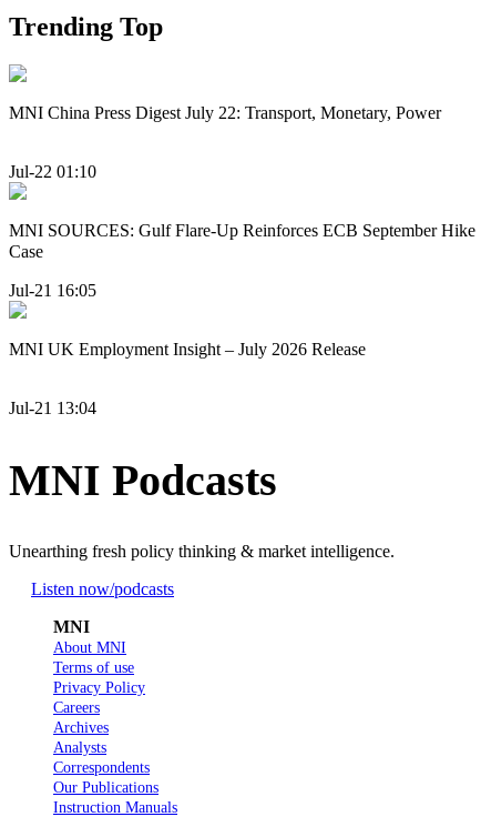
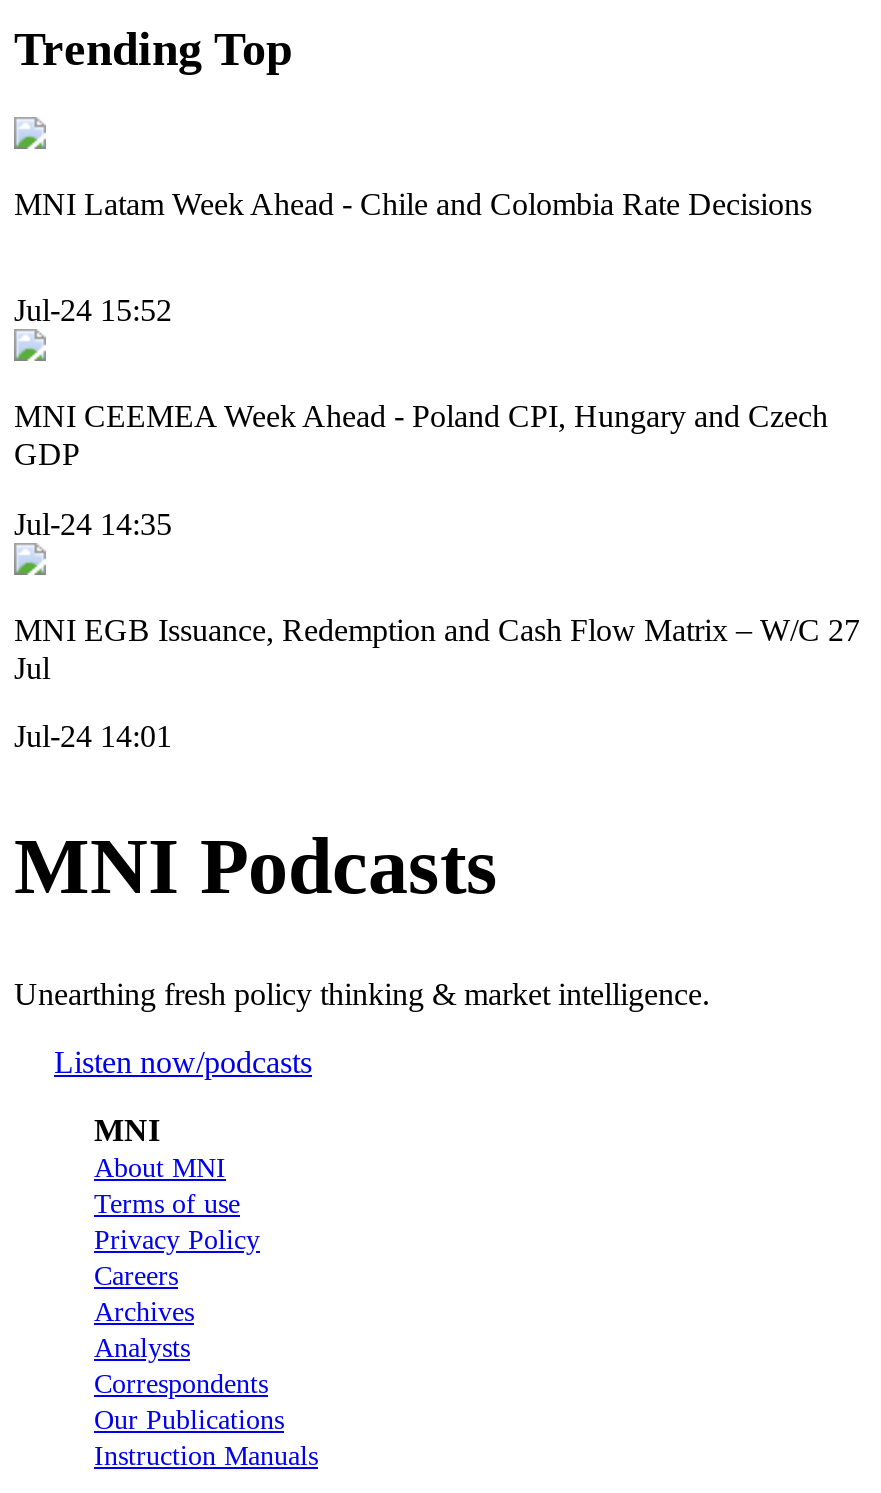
[9,103,441,122] MNI China Press Digest July 22: Transport, Monetary, Power -> [14,187,812,221] MNI Latam Week Ahead - Chile and Colombia Rate Decisions
[9,162,96,181] Jul-22 01:10 -> [14,293,172,327] Jul-24 15:52
[9,221,475,261] MNI SOURCES: Gulf Flare-Up Reinforces ECB September Hike | Case -> [14,399,828,471] MNI CEEMEA Week Ahead - Poland CPI, Hungary and Czech | GDP
[9,280,96,299] Jul-21 16:05 -> [14,506,172,540] Jul-24 14:35
[9,339,366,358] MNI UK Employment Insight – July 2026 Release -> [14,612,860,684] MNI EGB Issuance, Redemption and Cash Flow Matrix – W/C 27 | Jul
[9,399,96,417] Jul-21 13:04 -> [14,719,172,753] Jul-24 14:01

